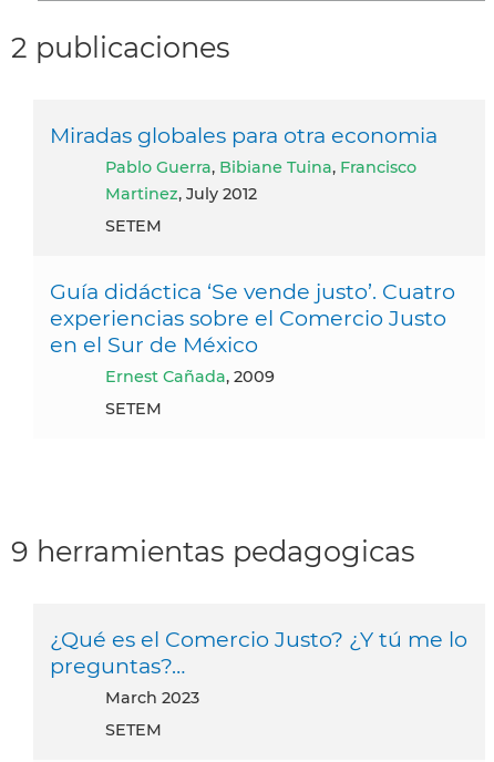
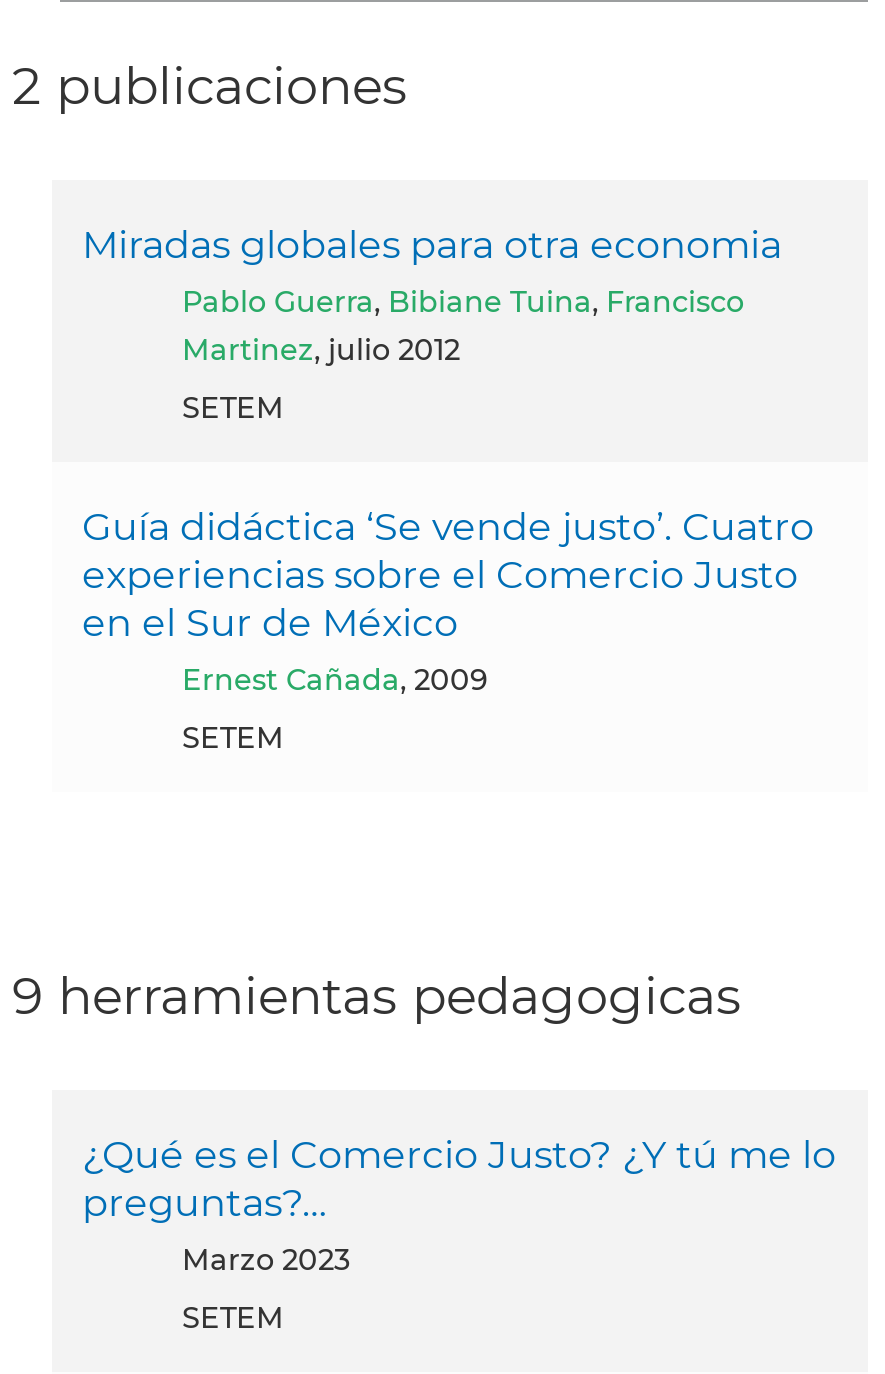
[105,184,257,204] Martinez, July 2012 -> [182,332,460,368] Martinez, julio 2012
[121,688,199,708] March 2023 -> [210,1242,350,1278] marzo 2023

